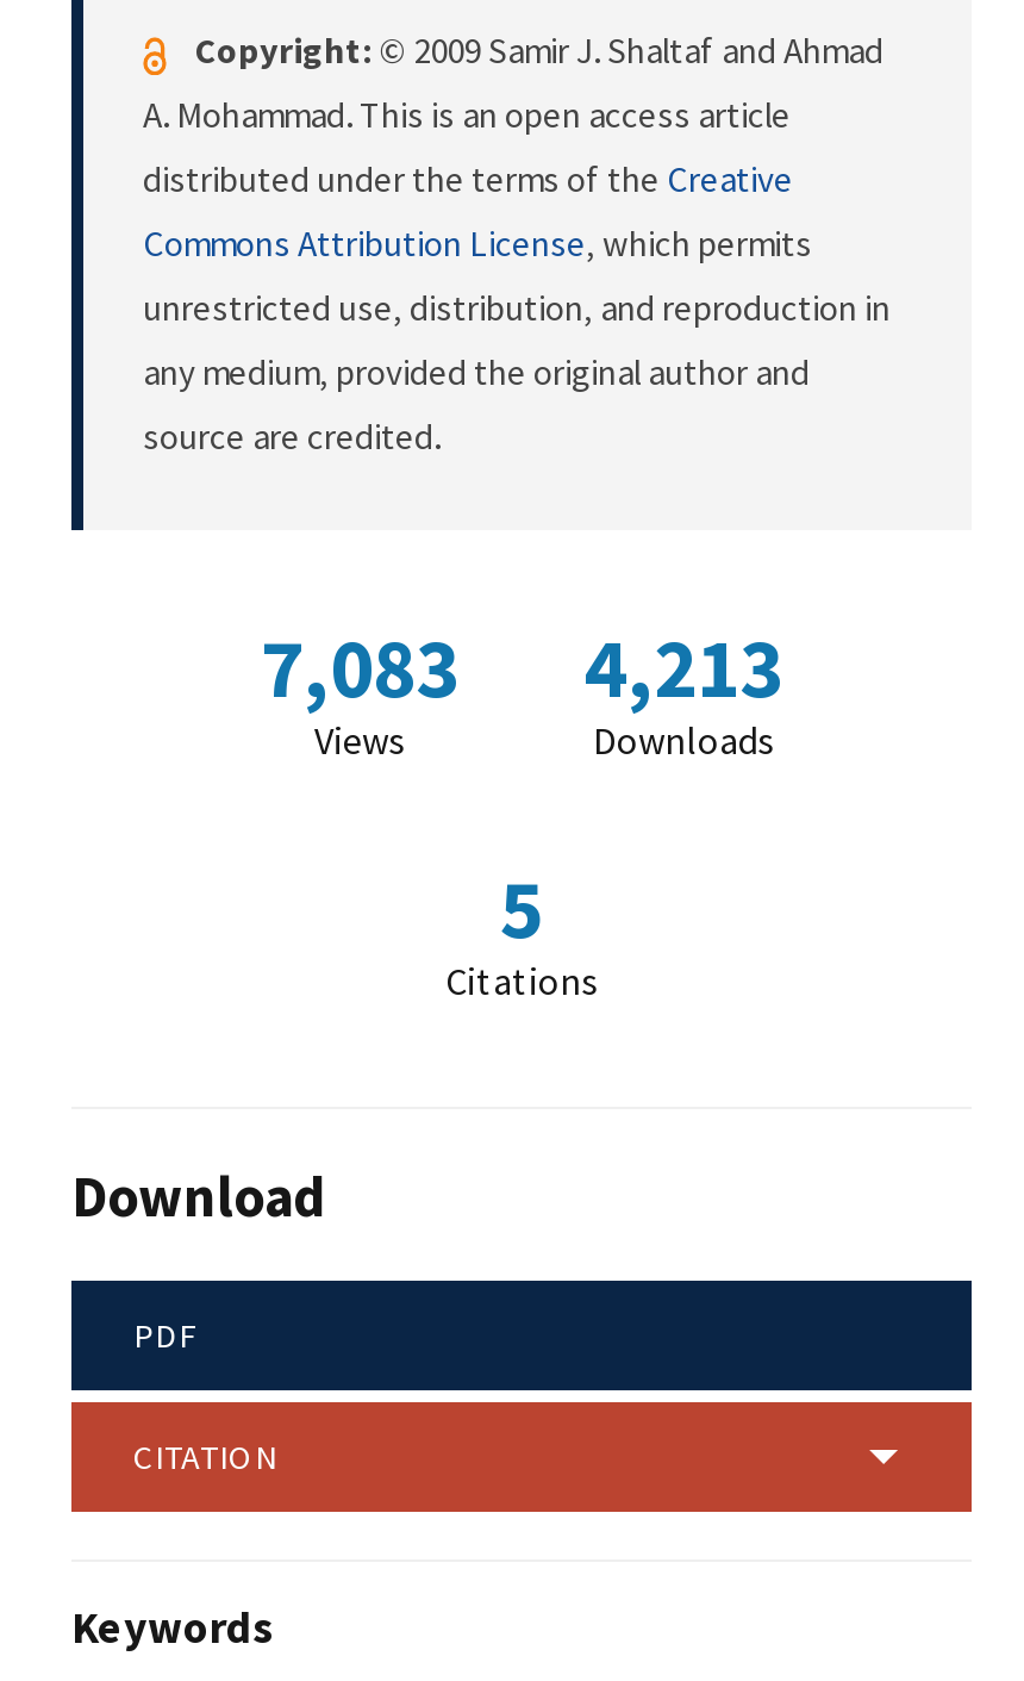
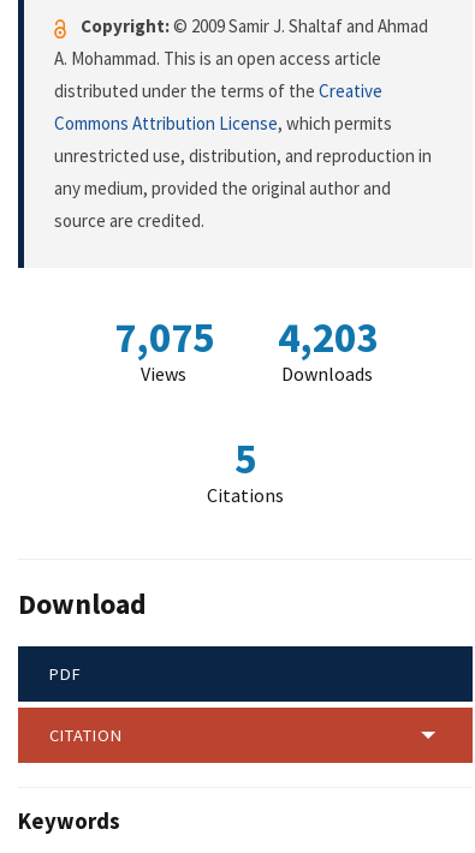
[261,617,458,722] 7,083 -> [114,312,213,365] 7,075
[585,617,782,722] 4,213 -> [277,312,377,365] 4,203

